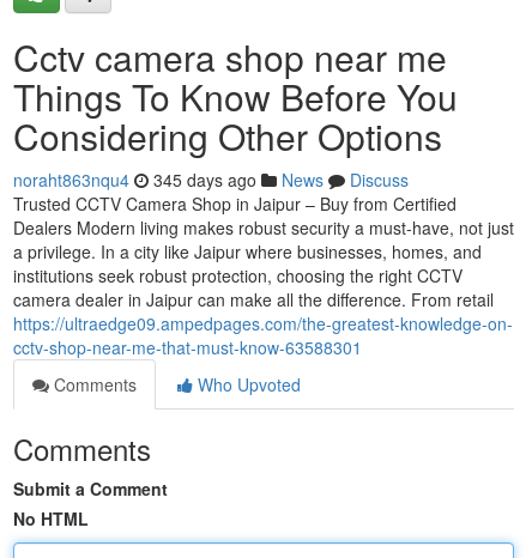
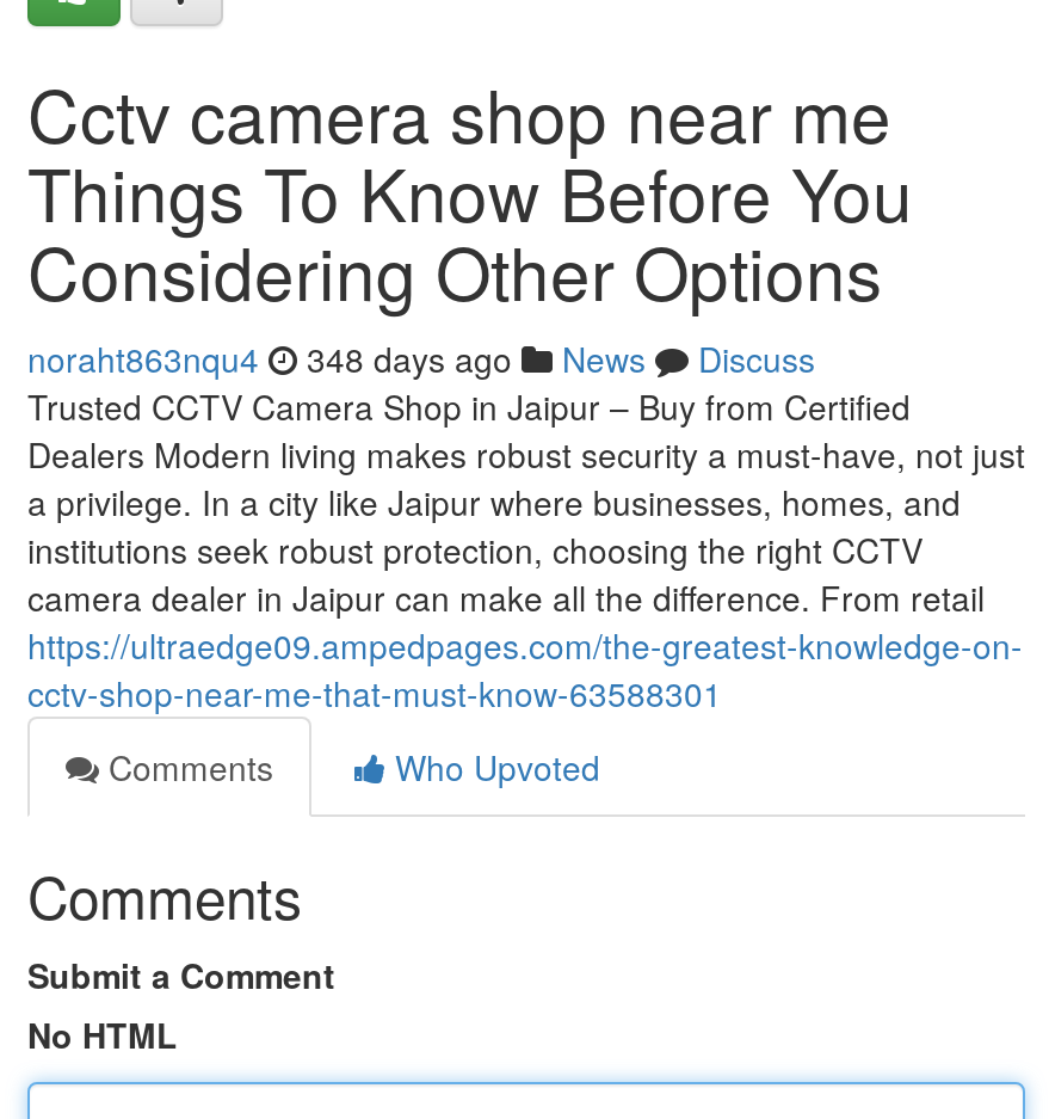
[13,168,409,192] noraht863nqu4 345 days ago News Discuss -> [27,334,815,382] noraht863nqu4 348 days ago News Discuss

